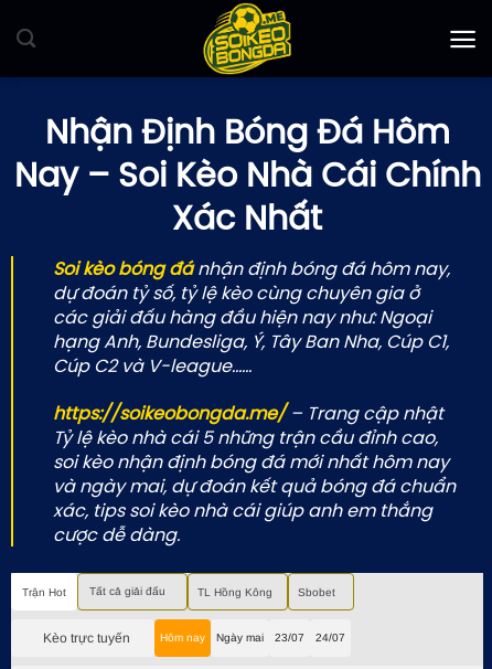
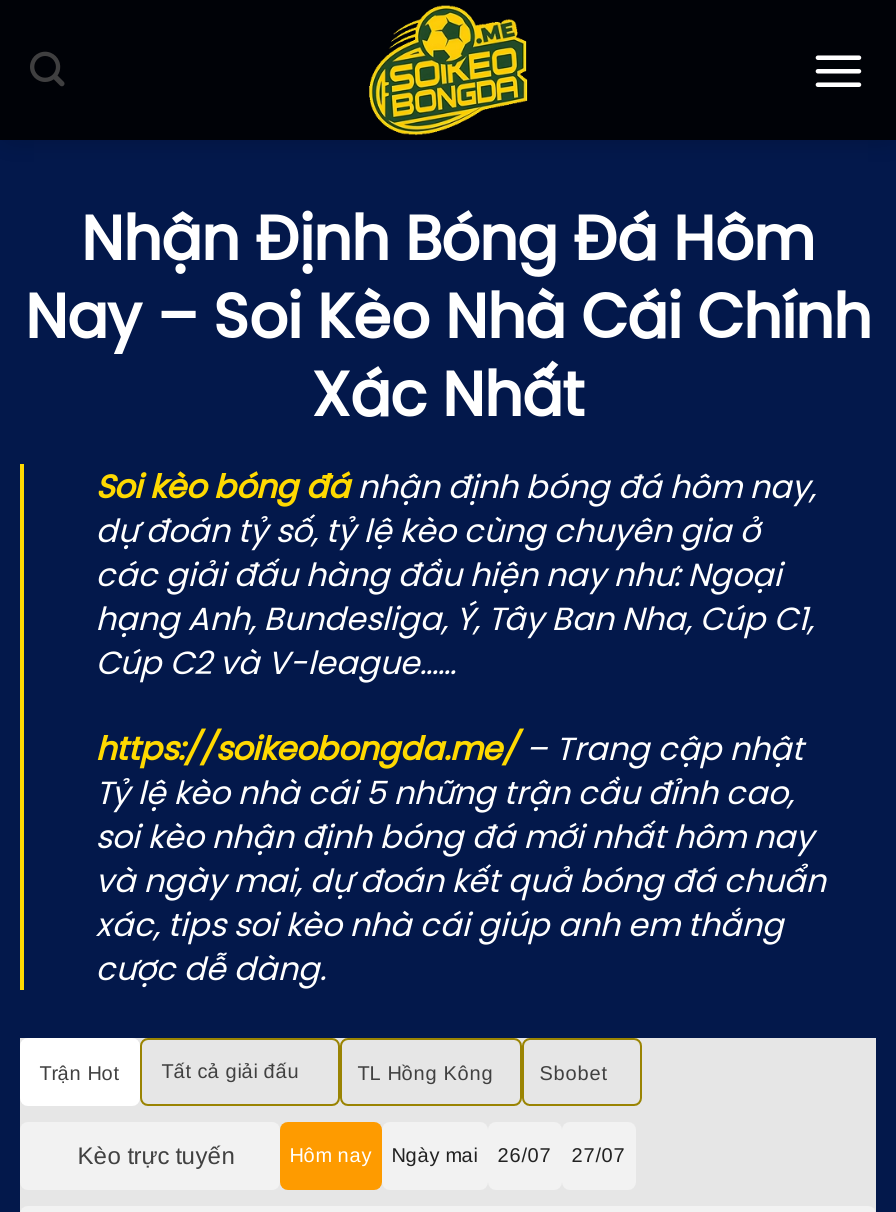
[274,631,345,643] 23/07 | 24/07 -> [498,1144,626,1166] 26/07 | 27/07

